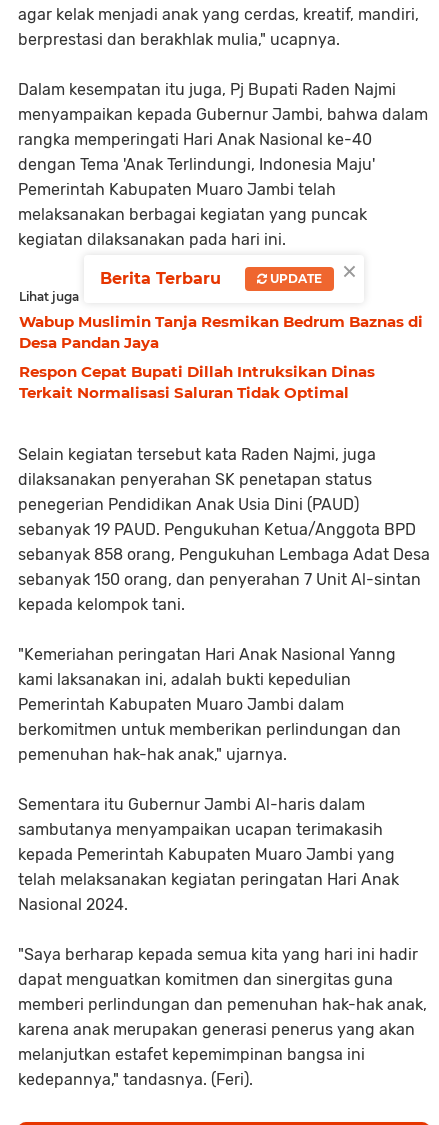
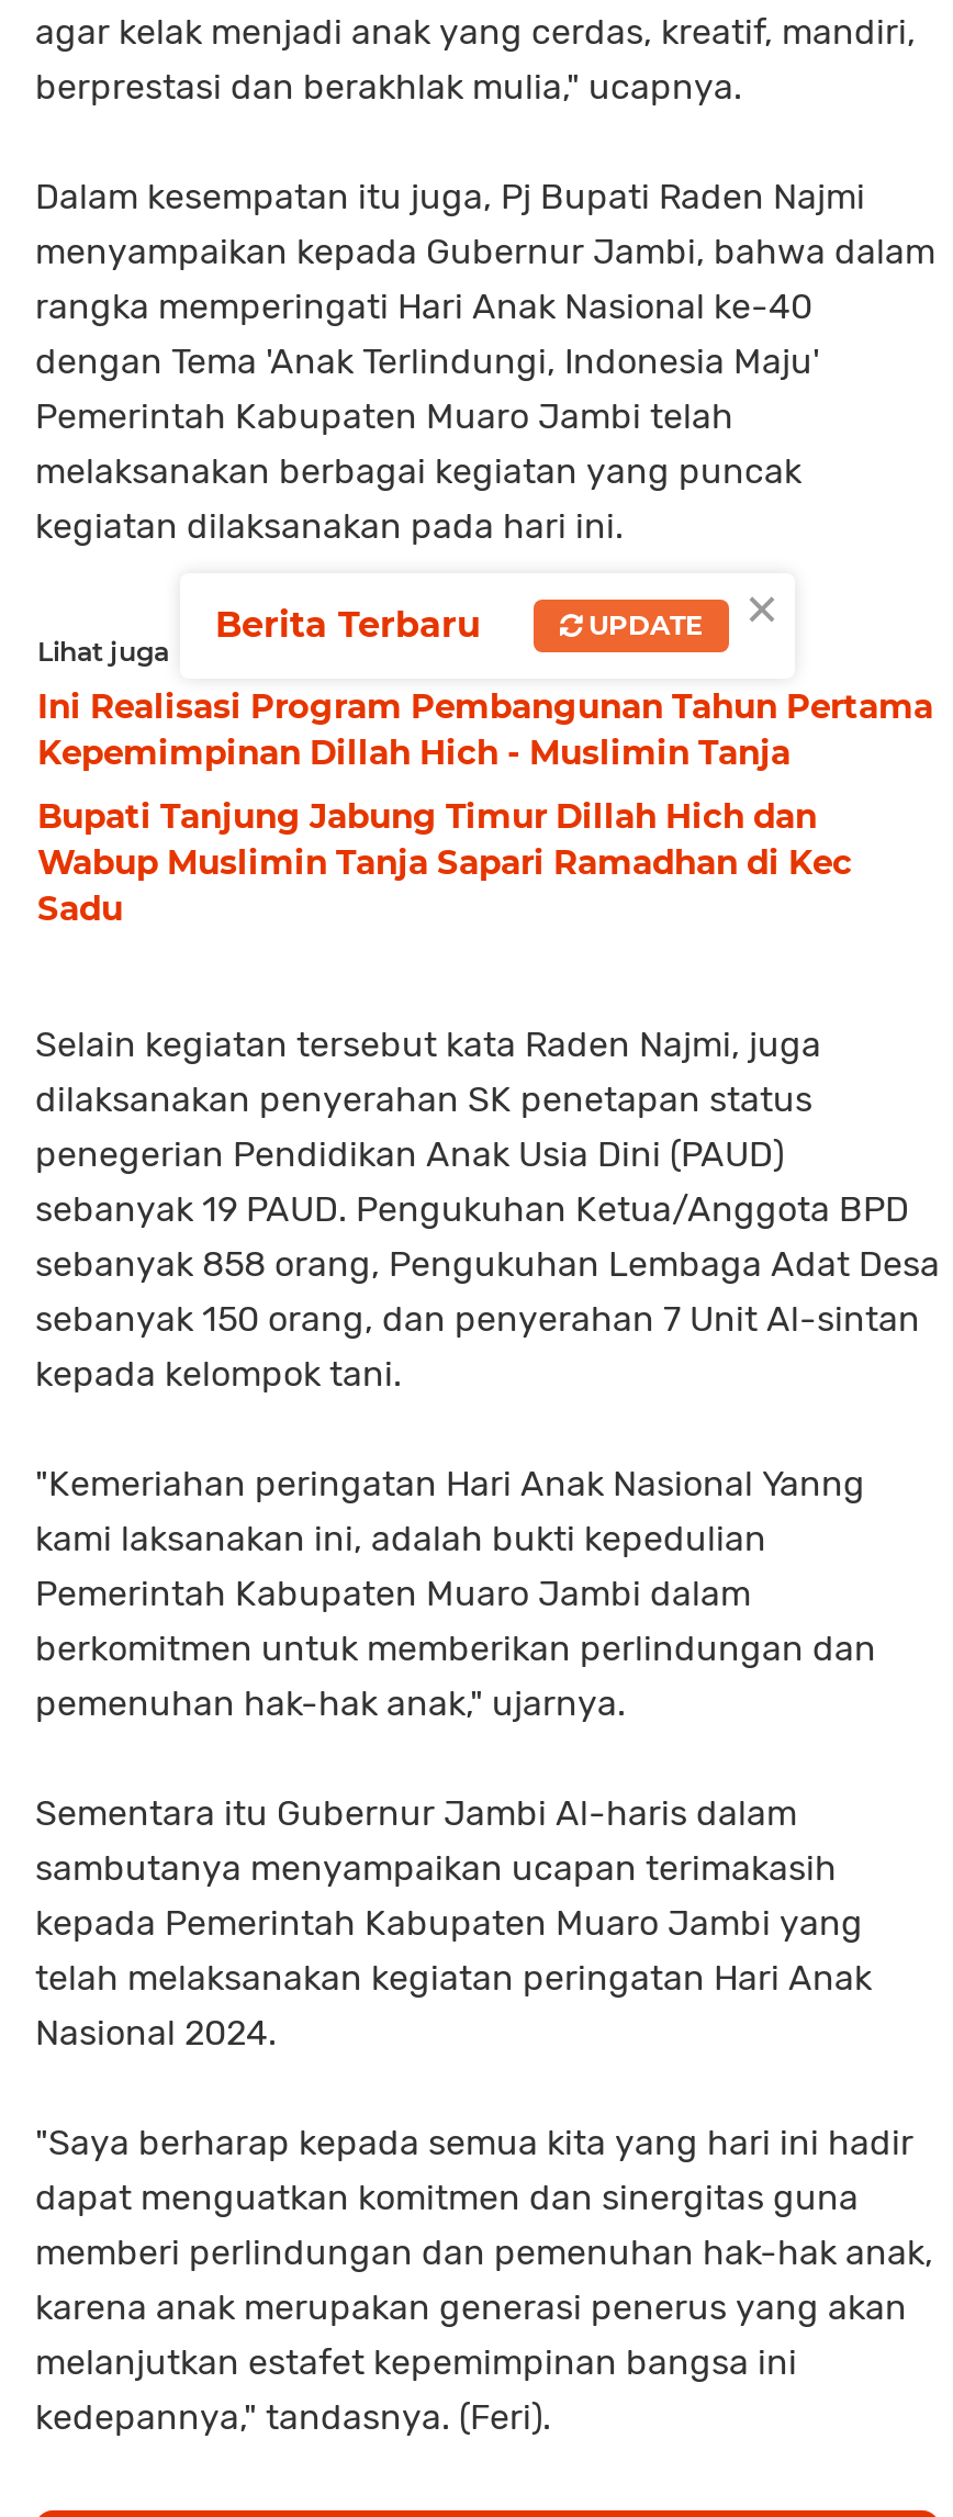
[19,312,423,352] Wabup Muslimin Tanja Resmikan Bedrum Baznas di | Desa Pandan Jaya -> [37,684,933,772] Ini Realisasi Program Pembangunan Tahun Pertama | Kepemimpinan Dillah Hich - Muslimin Tanja
[19,362,375,402] Respon Cepat Bupati Dillah Intruksikan Dinas | Terkait Normalisasi Saluran Tidak Optimal -> [37,794,852,928] Bupati Tanjung Jabung Timur Dillah Hich dan | Wabup Muslimin Tanja Sapari Ramadhan di Kec | Sadu

